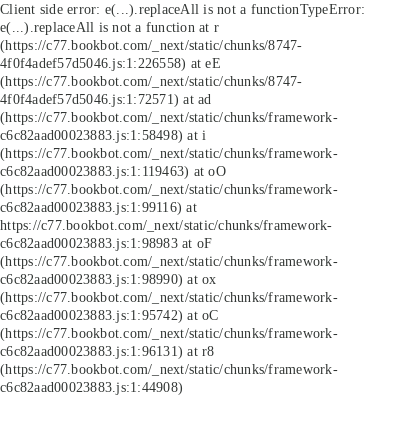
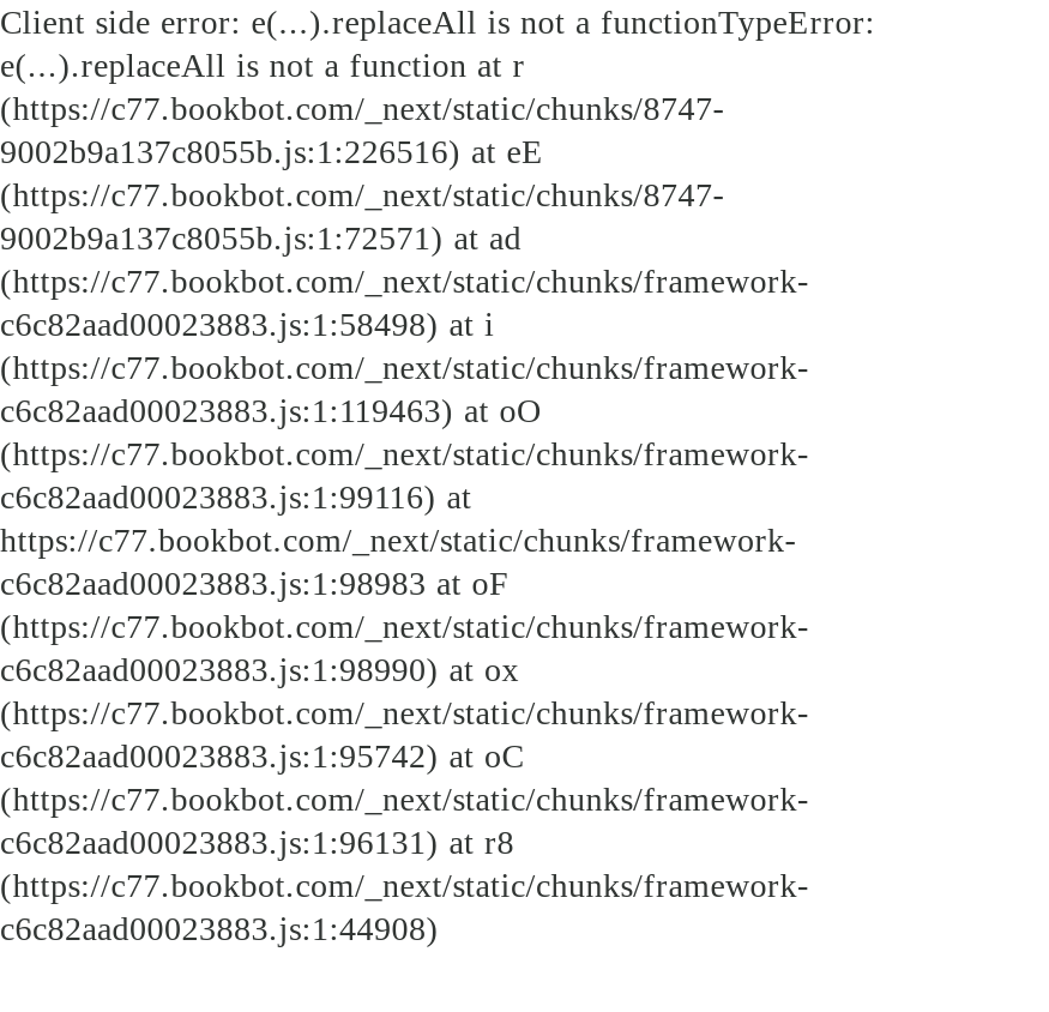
[0,55,221,71] 4f0f4adef57d5046.js:1:226558) at eE -> [0,132,544,170] 9002b9a137c8055b.js:1:226516) at eE
[0,91,211,107] 4f0f4adef57d5046.js:1:72571) at ad -> [0,218,522,257] 9002b9a137c8055b.js:1:72571) at ad

